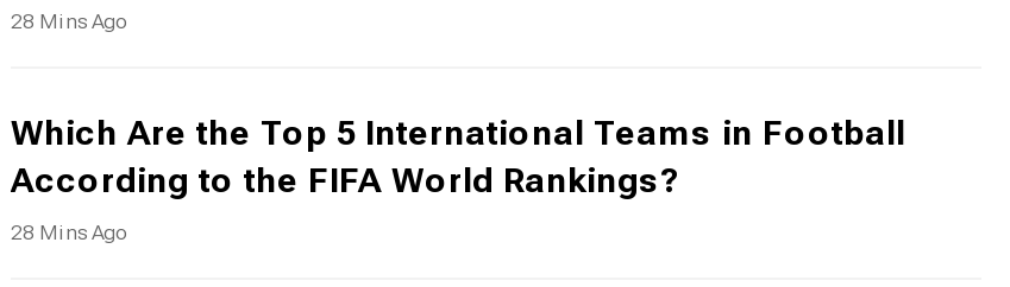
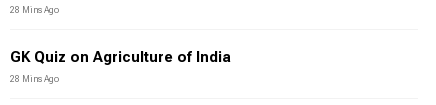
[11,115,905,202] Which Are the Top 5 International Teams in Football | According to the FIFA World Rankings? -> [10,49,231,66] GK Quiz on Agriculture of India

